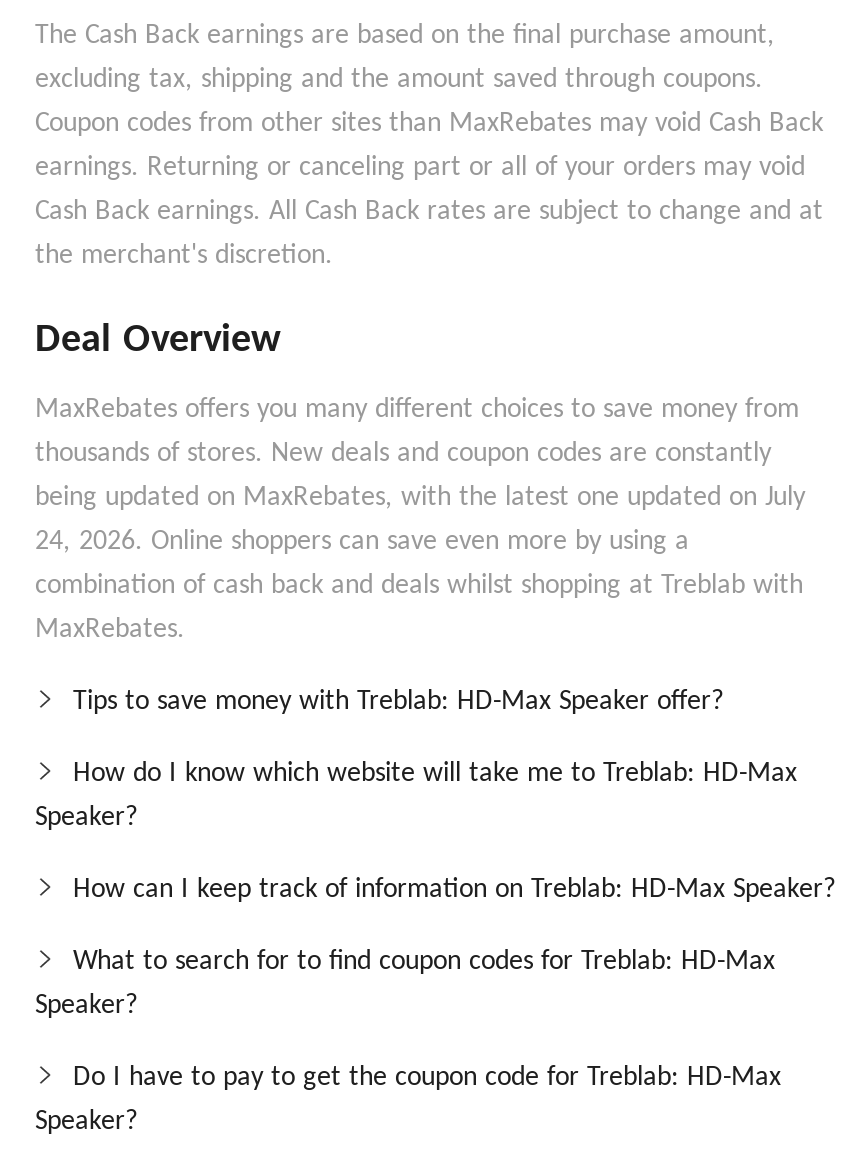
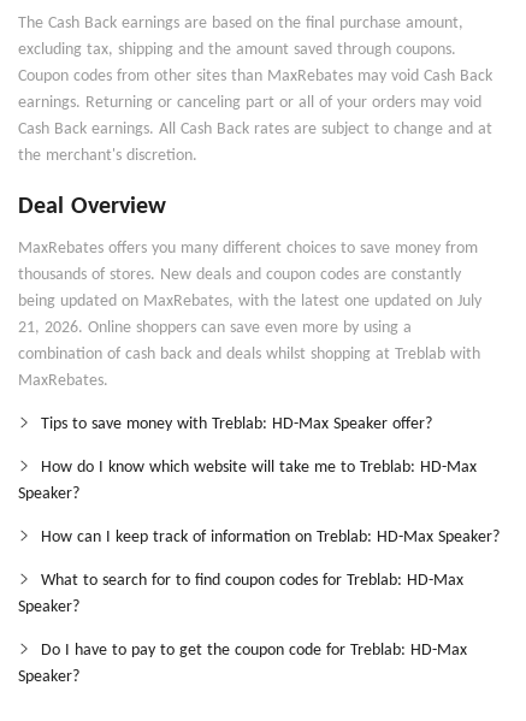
[35,527,689,557] 24, 2026. Online shoppers can save even more by using a -> [18,319,412,337] 21, 2026. Online shoppers can save even more by using a

